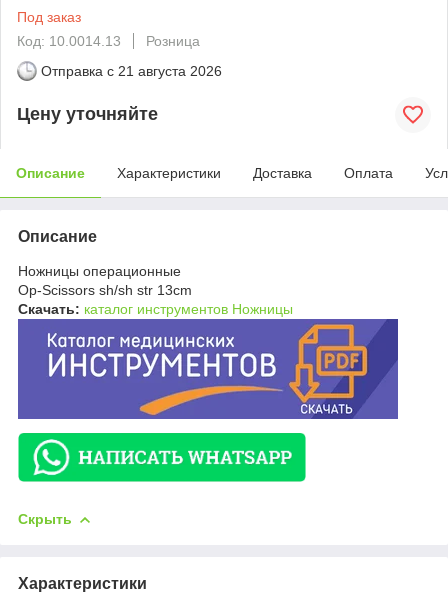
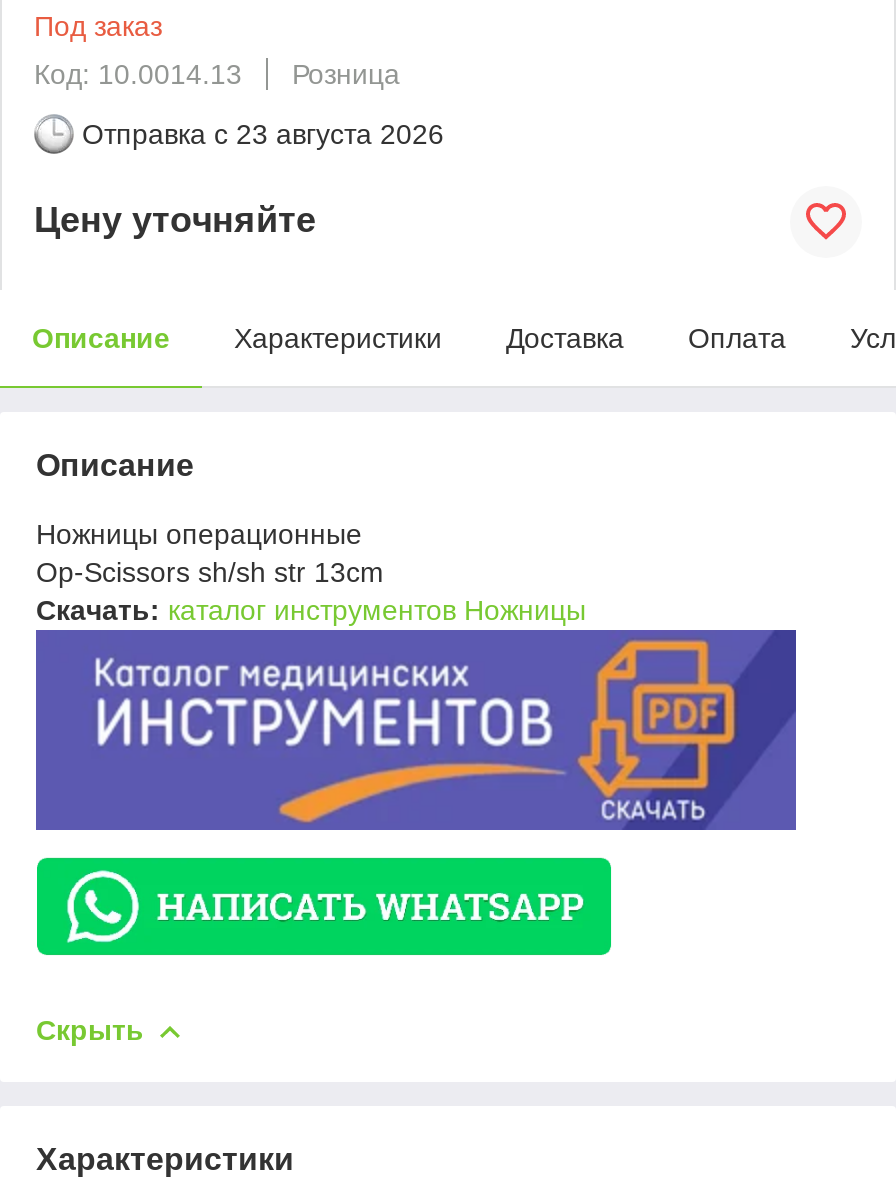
[41,63,222,79] Отправка с 21 августа 2026 -> [82,118,444,150] Отправка с 23 августа 2026

